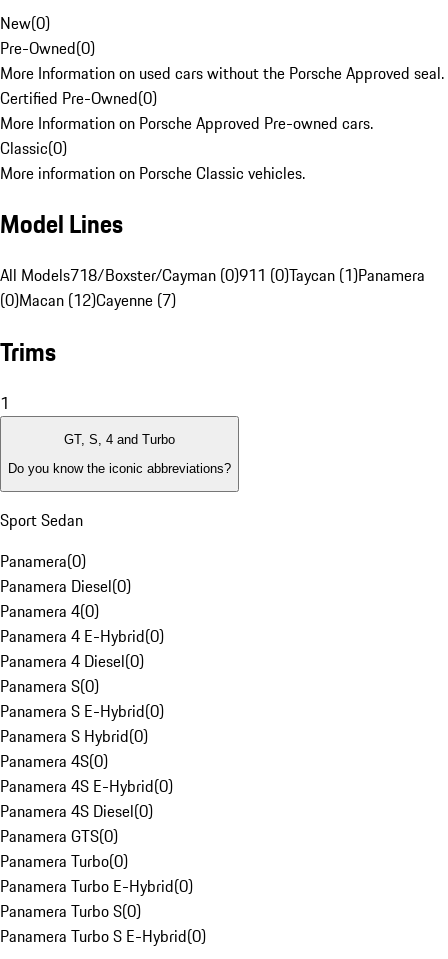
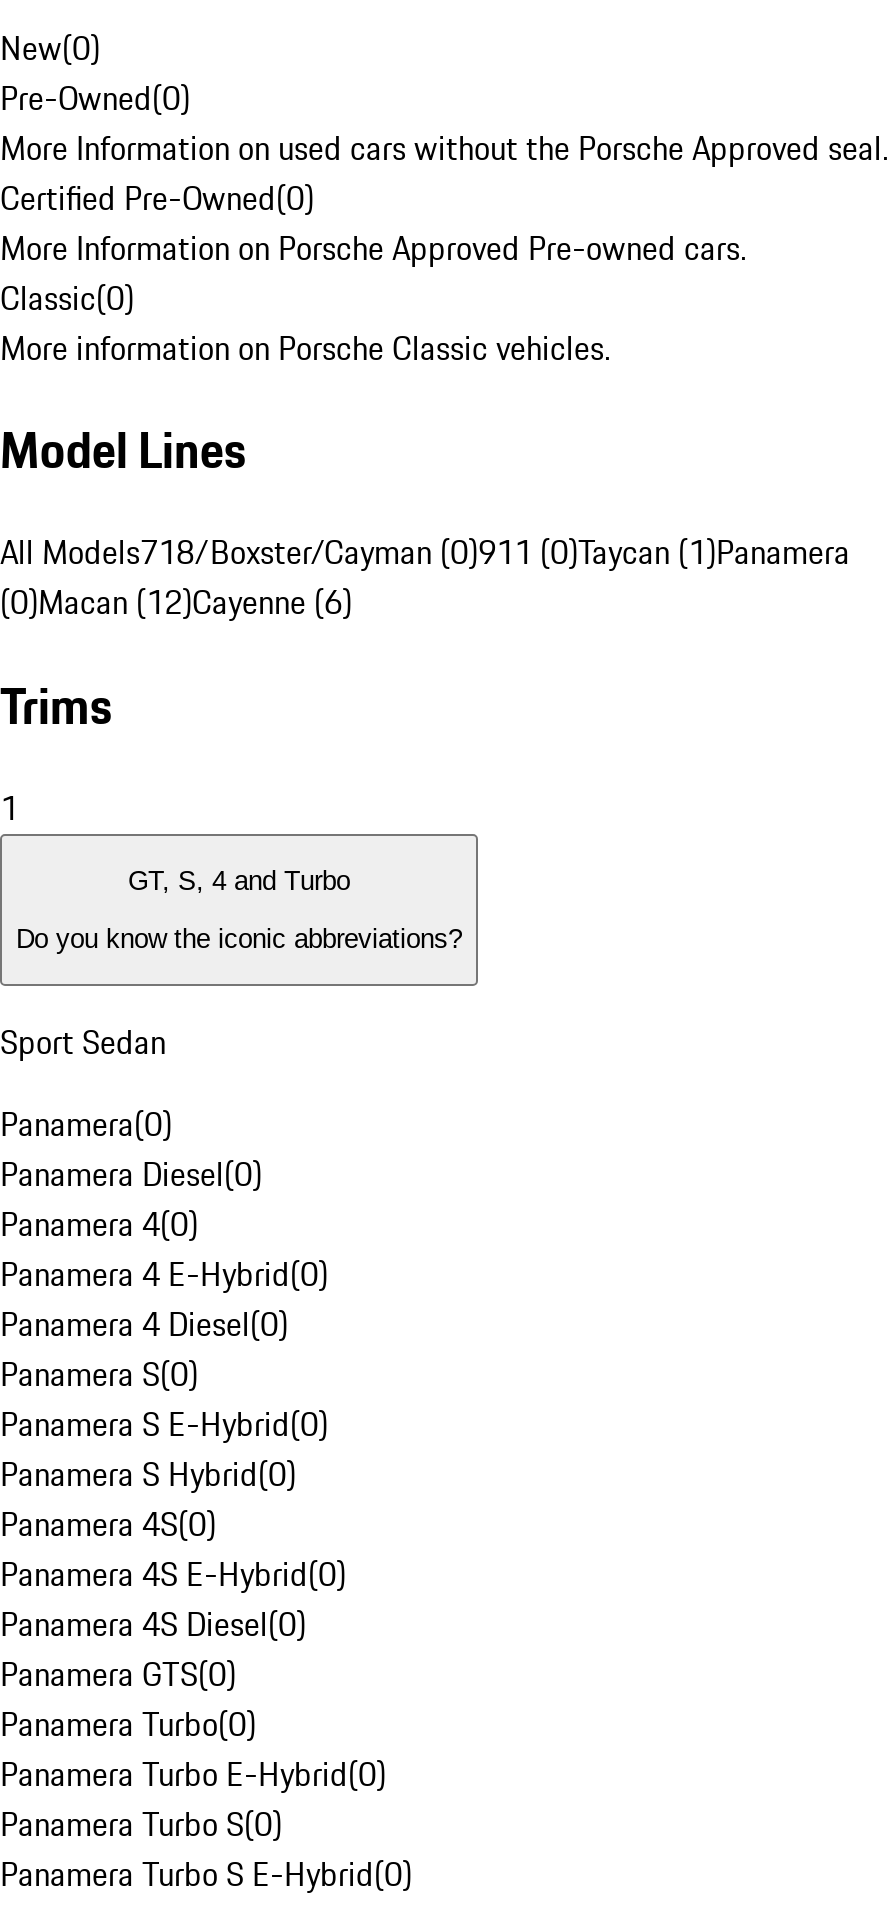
[0,288,176,312] (0)Macan (12)Cayenne (7) -> [0,579,352,627] (0)Macan (12)Cayenne (6)

